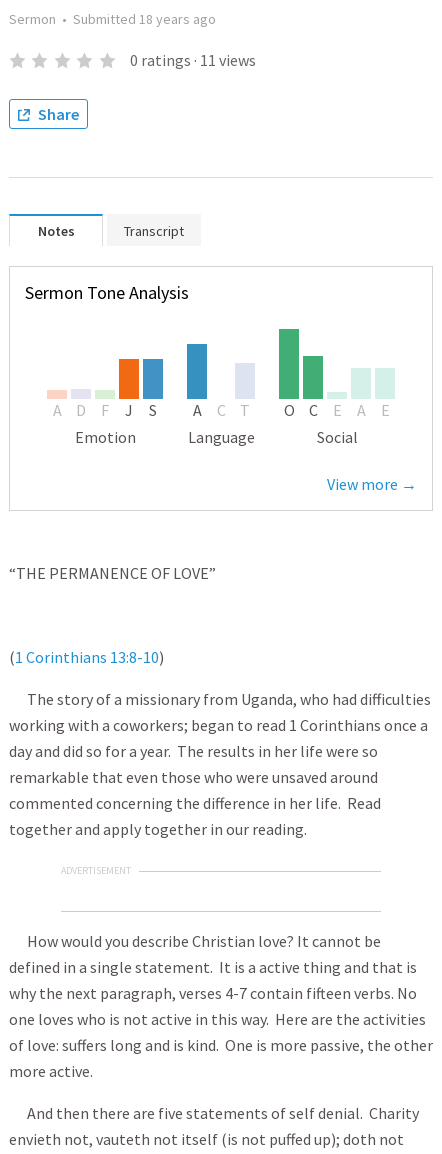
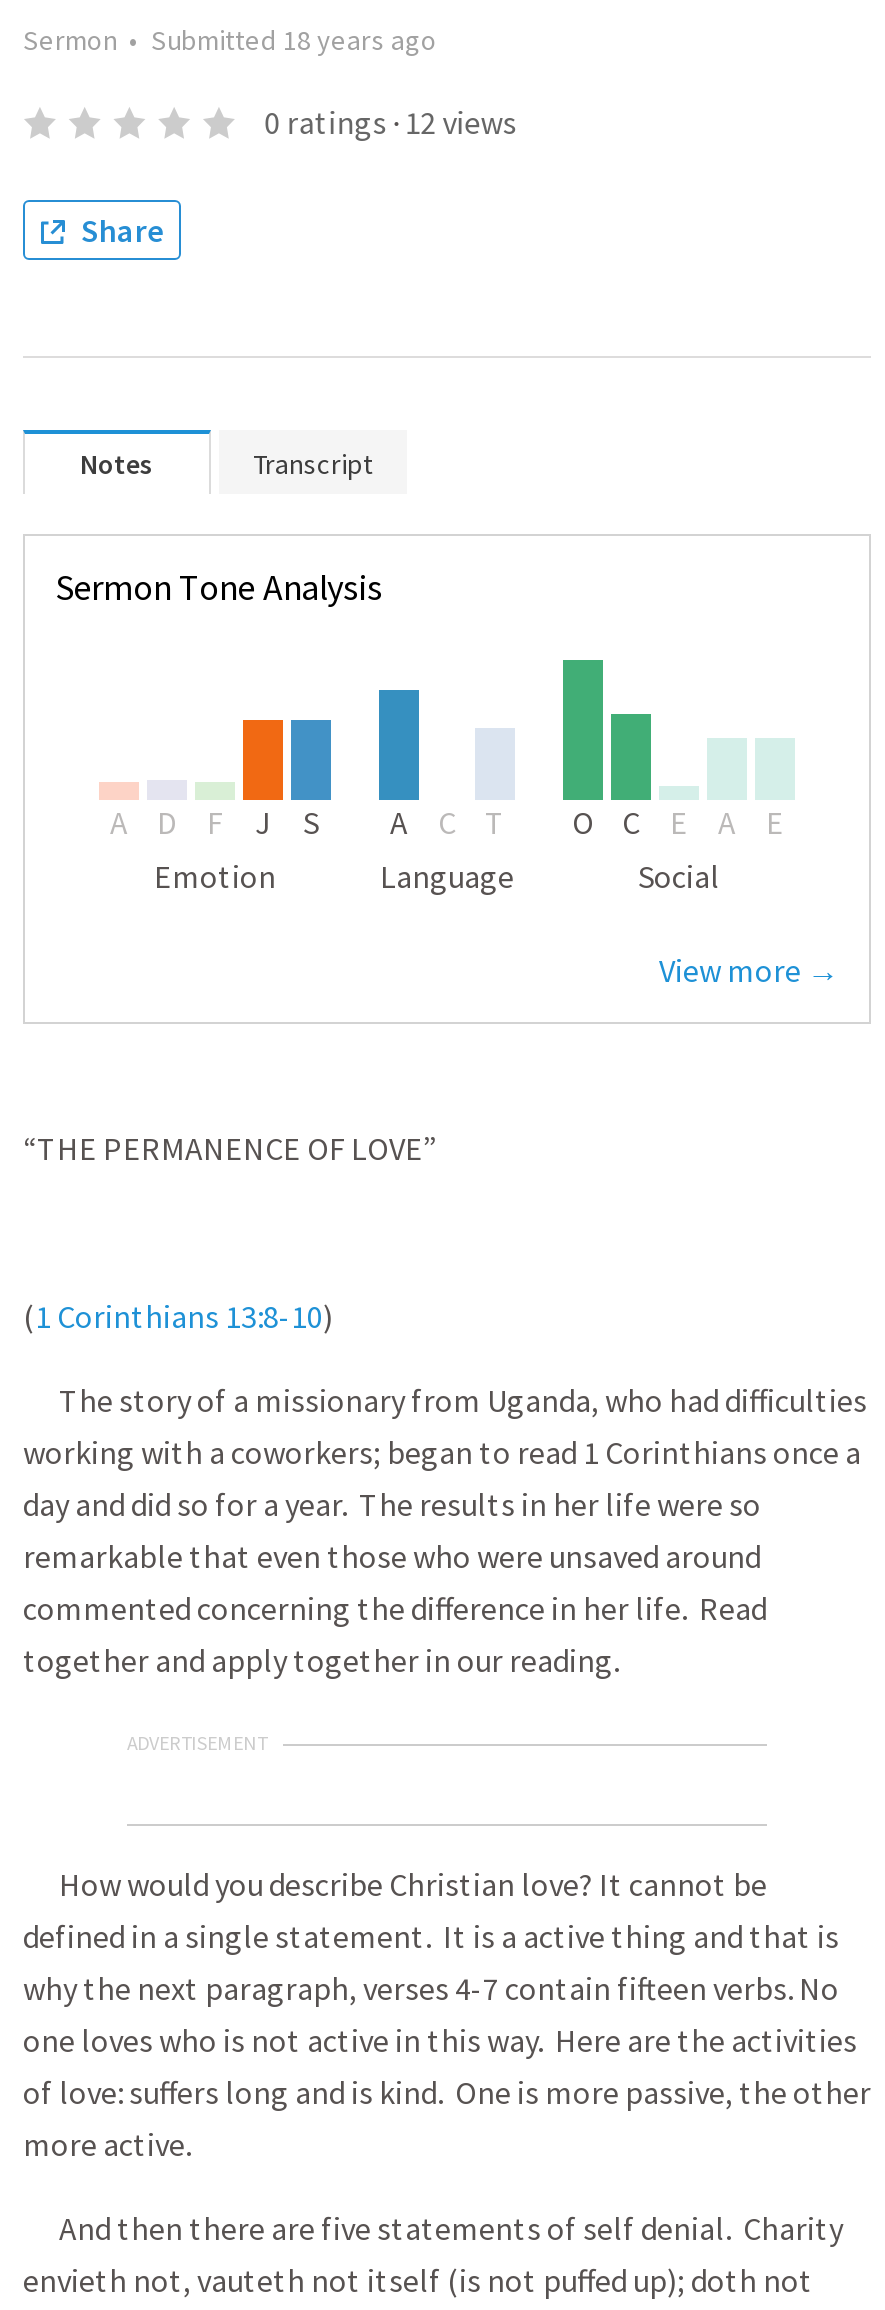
[130,50,256,70] 0 ratings · 11 views -> [264,102,516,142] 0 ratings · 12 views

